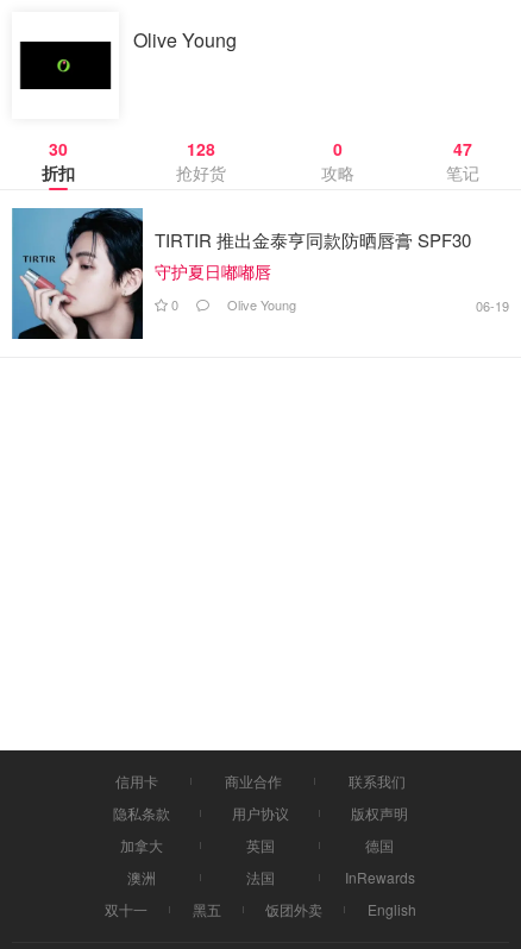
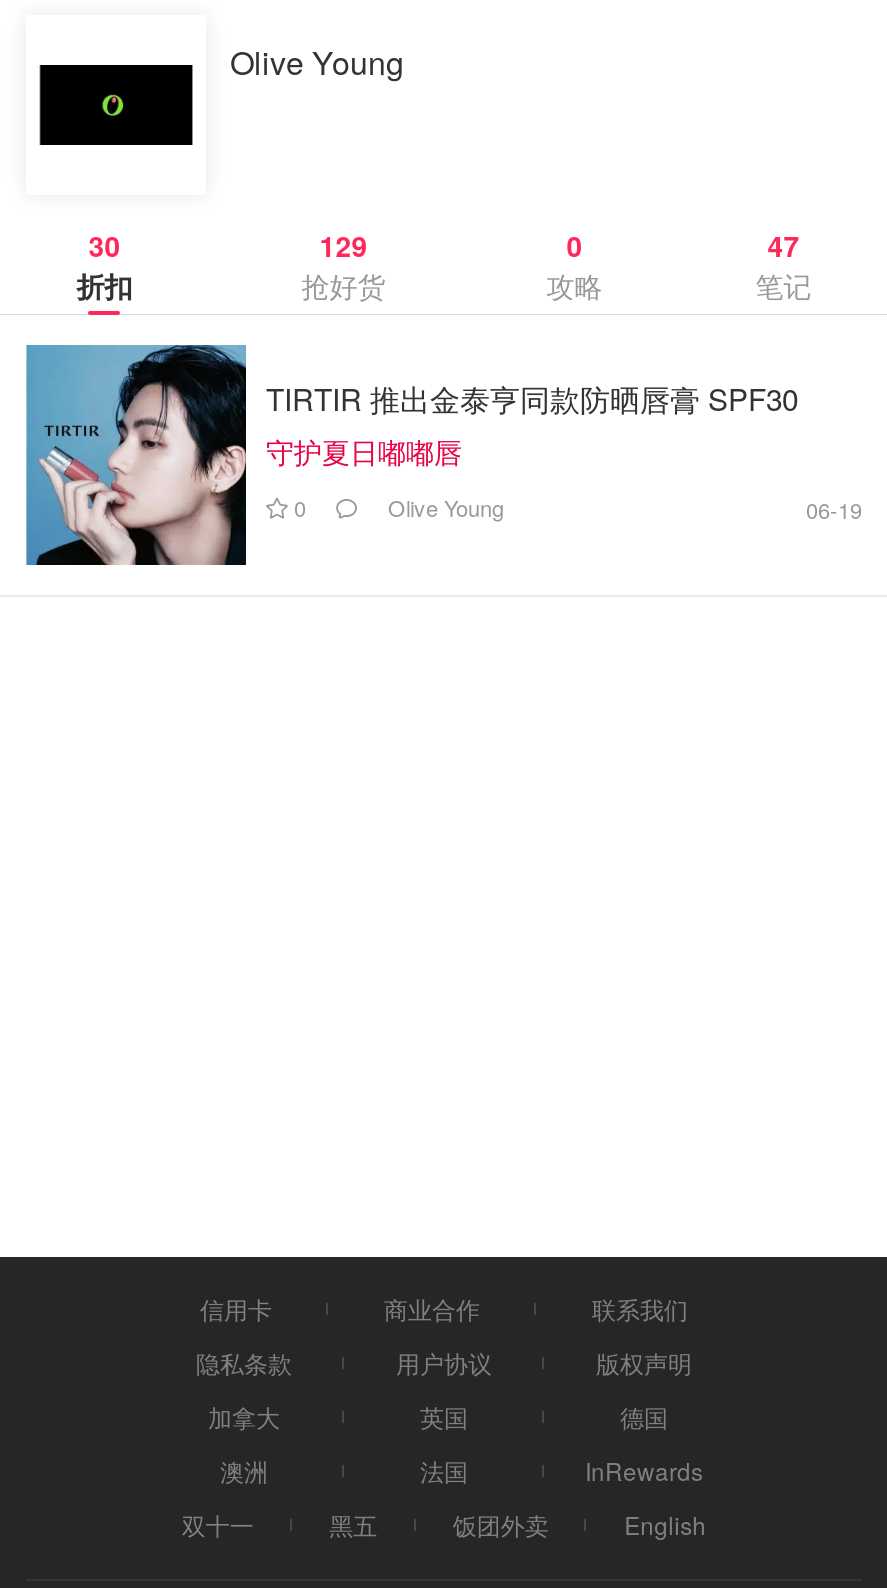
[187,137,215,161] 128 -> [320,225,368,265] 129

